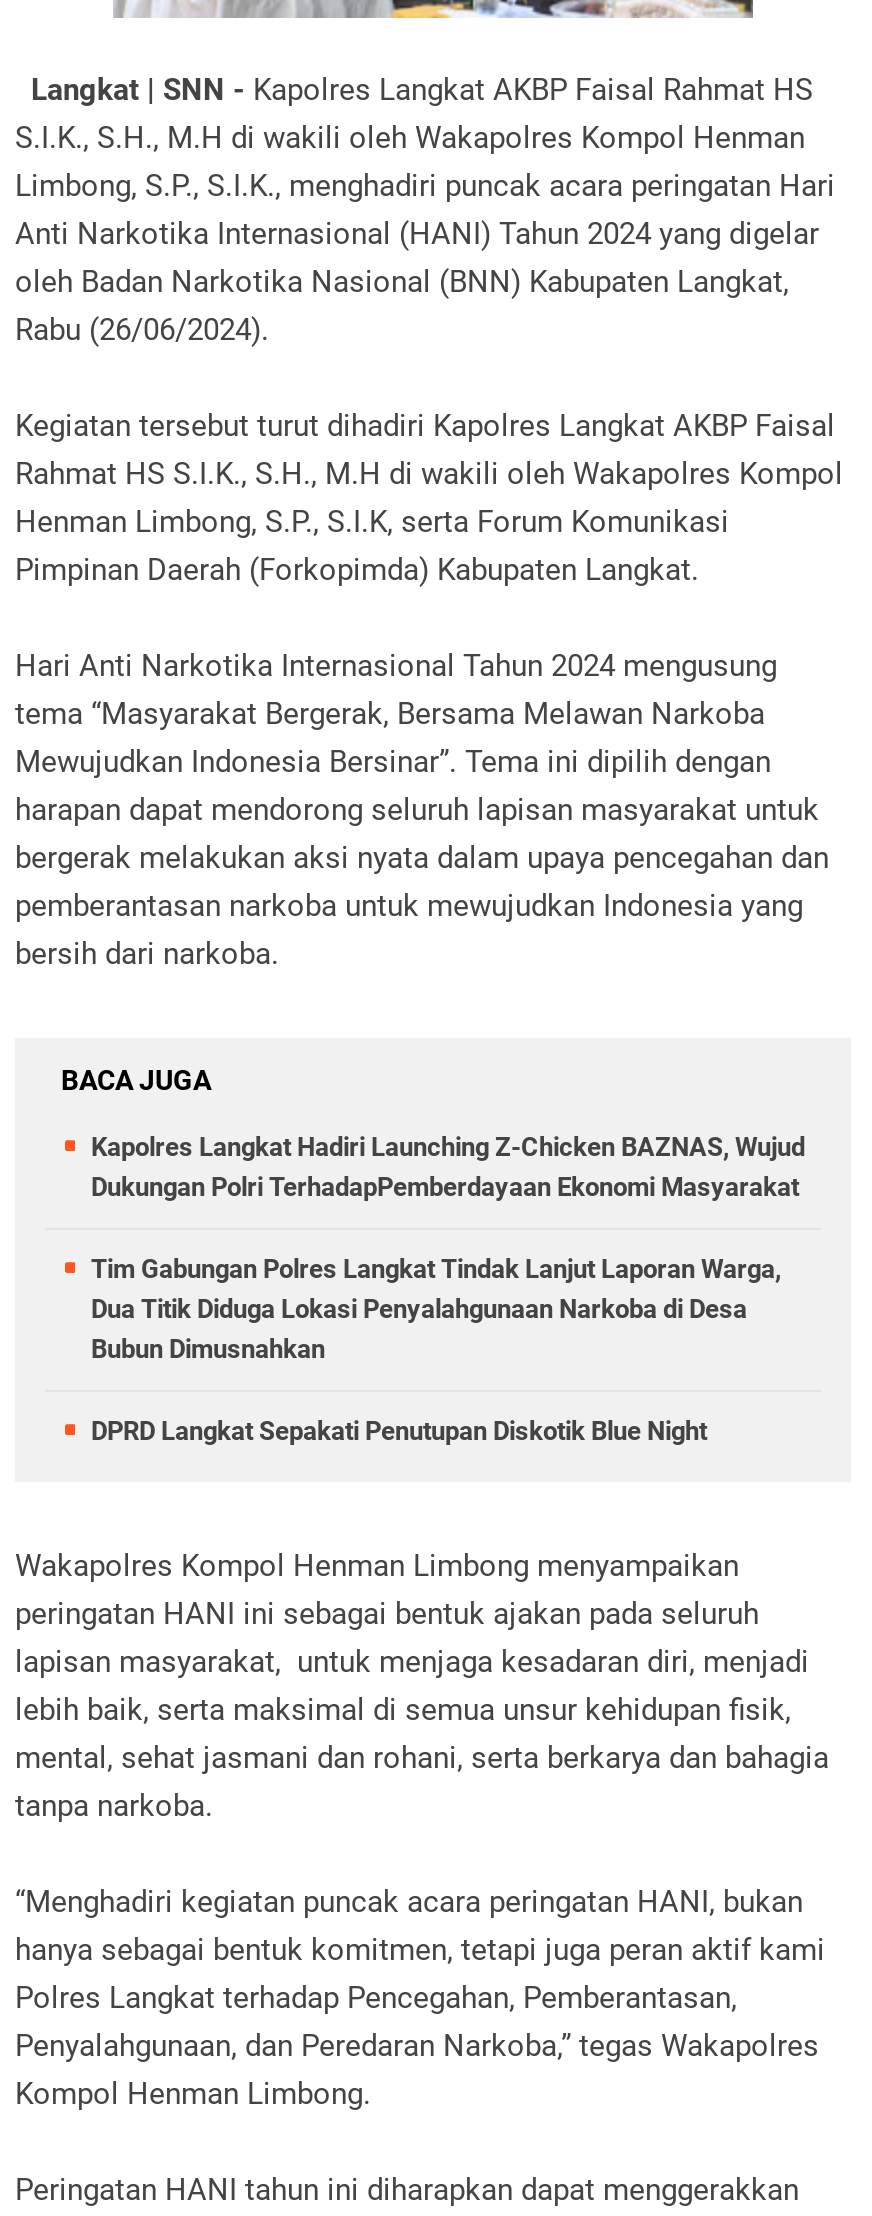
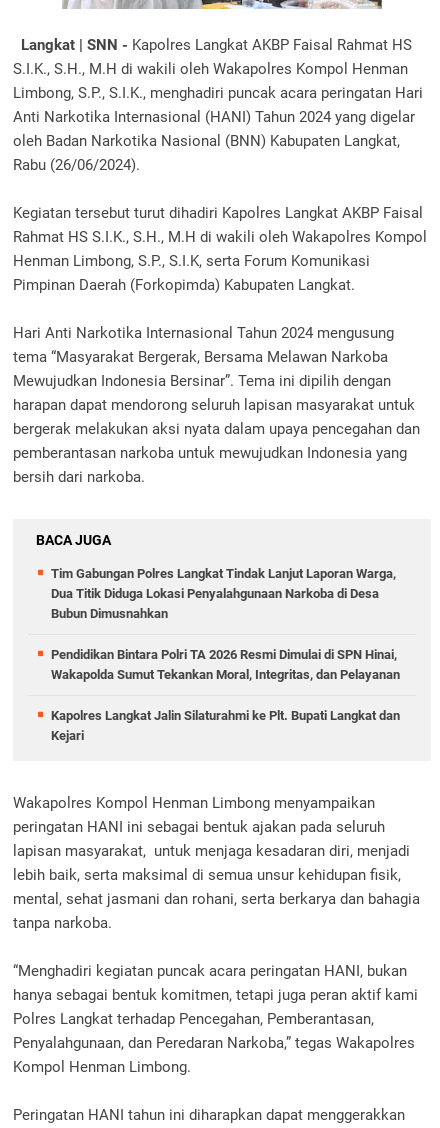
[91,1132,805,1202] Kapolres Langkat Hadiri Launching Z-Chicken BAZNAS, Wujud | Dukungan Polri TerhadapPemberdayaan Ekonomi Masyarakat -> none
moved [91,1254,781,1364] -> [51,566,396,621]: Tim Gabungan Polres Langkat Tindak Lanjut Laporan Warga, | Dua Titik Diduga Lokasi Penyalahgunaan Narkoba di Desa | Bubun Dimusnahkan
[91,1416,707,1446] DPRD Langkat Sepakati Penutupan Diskotik Blue Night -> [51,647,400,743] Pendidikan Bintara Polri TA 2026 Resmi Dimulai di SPN Hinai, | Wakapolda Sumut Tekankan Moral, Integritas, dan Pelayanan | Kapolres Langkat Jalin Silaturahmi ke Plt. Bupati Langkat dan | Kejari

